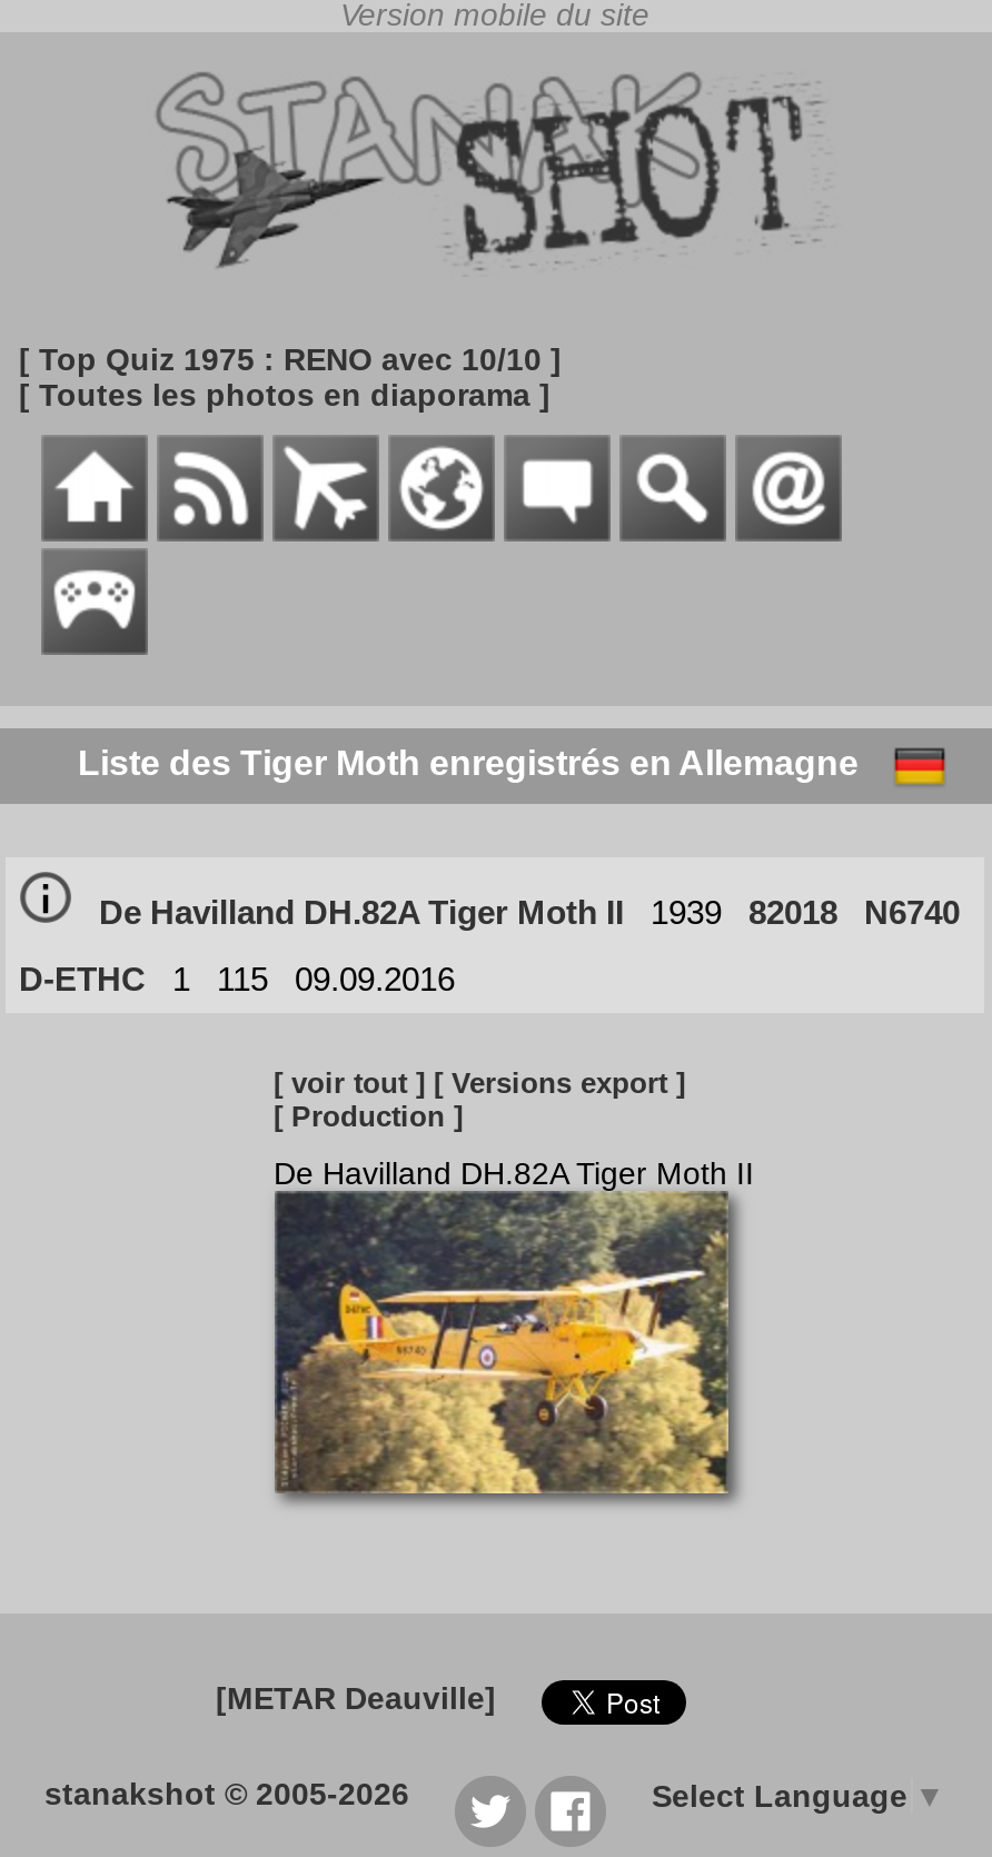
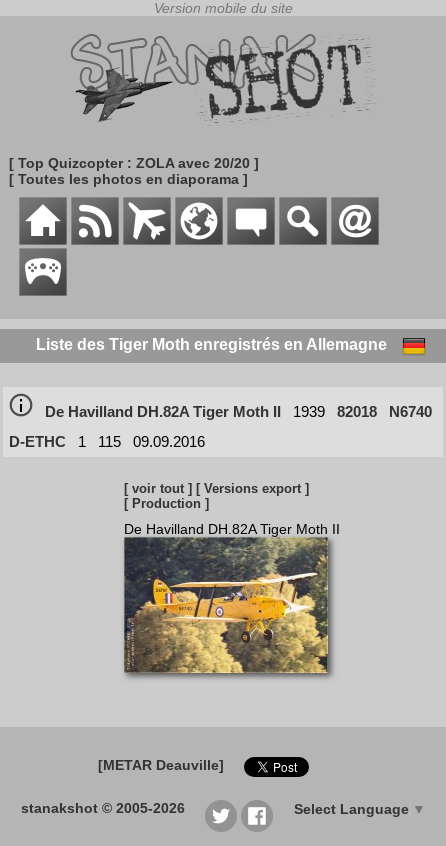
[19,341,562,377] [ Top Quiz 1975 : RENO avec 10/10 ] -> [9,155,259,171] [ Top Quizcopter : ZOLA avec 20/20 ]

